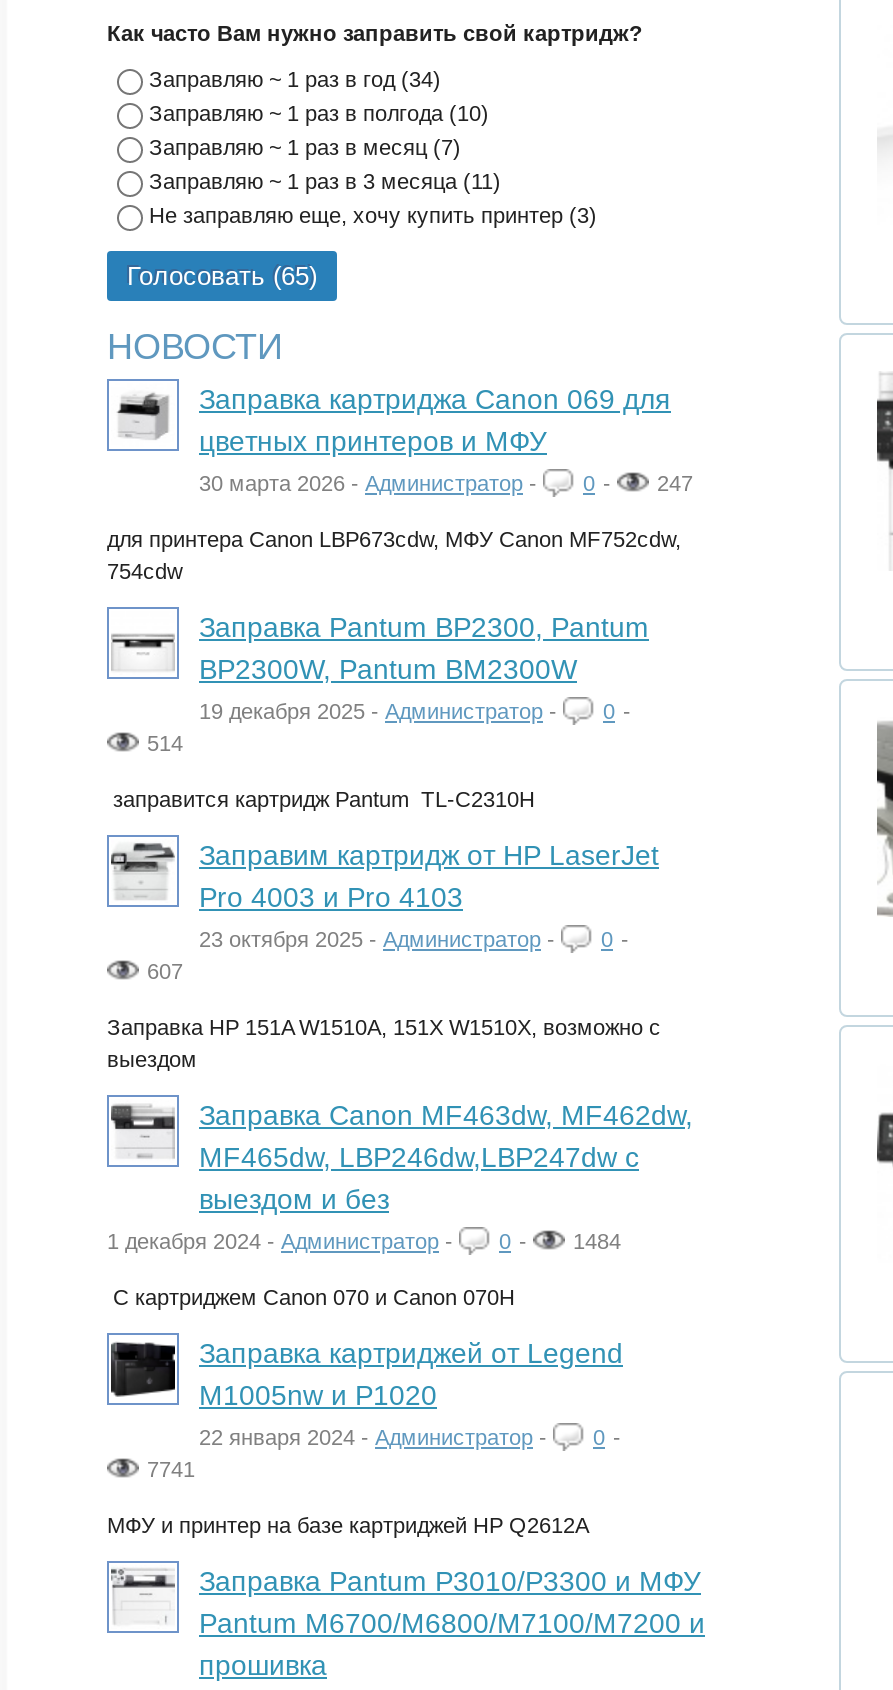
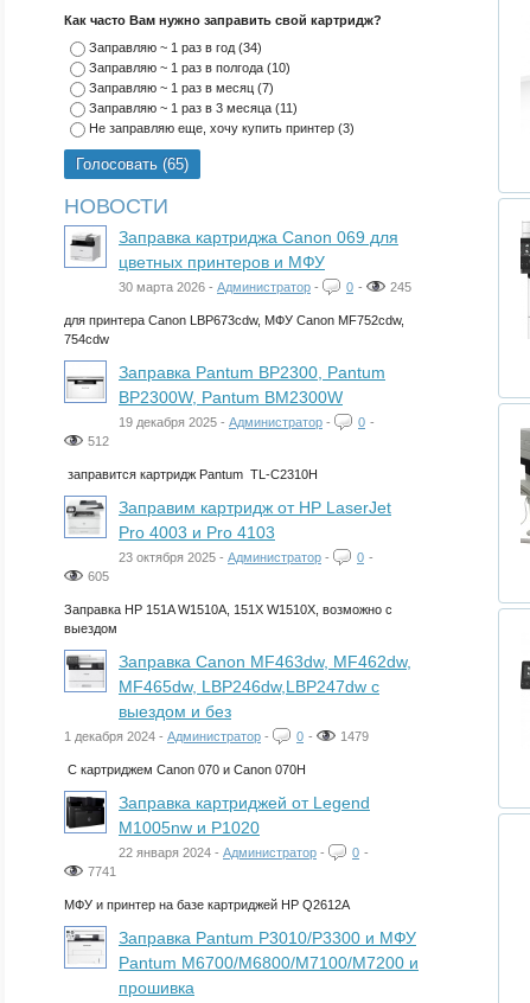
[199,470,693,494] 30 марта 2026 - Администратор - 0 - 247 -> [119,279,411,293] 30 марта 2026 - Администратор - 0 - 245
[147,730,183,754] 514 -> [88,433,109,448] 512
[147,958,183,982] 607 -> [88,568,109,583] 605
[107,1228,621,1252] 1 декабря 2024 - Администратор - 0 - 1484 -> [64,729,369,743] 1 декабря 2024 - Администратор - 0 - 1479

